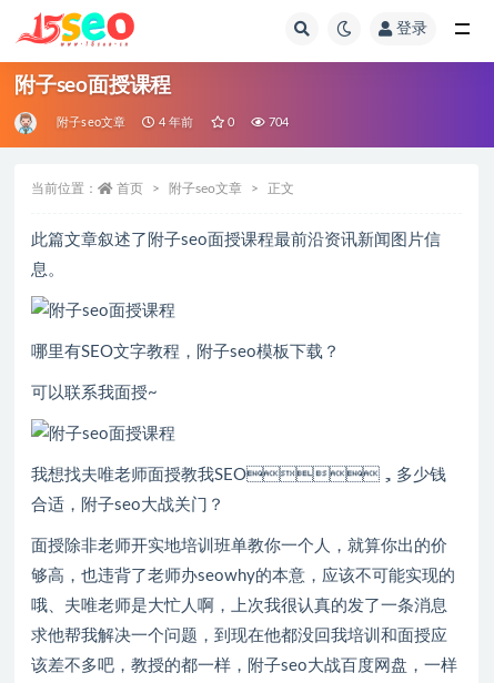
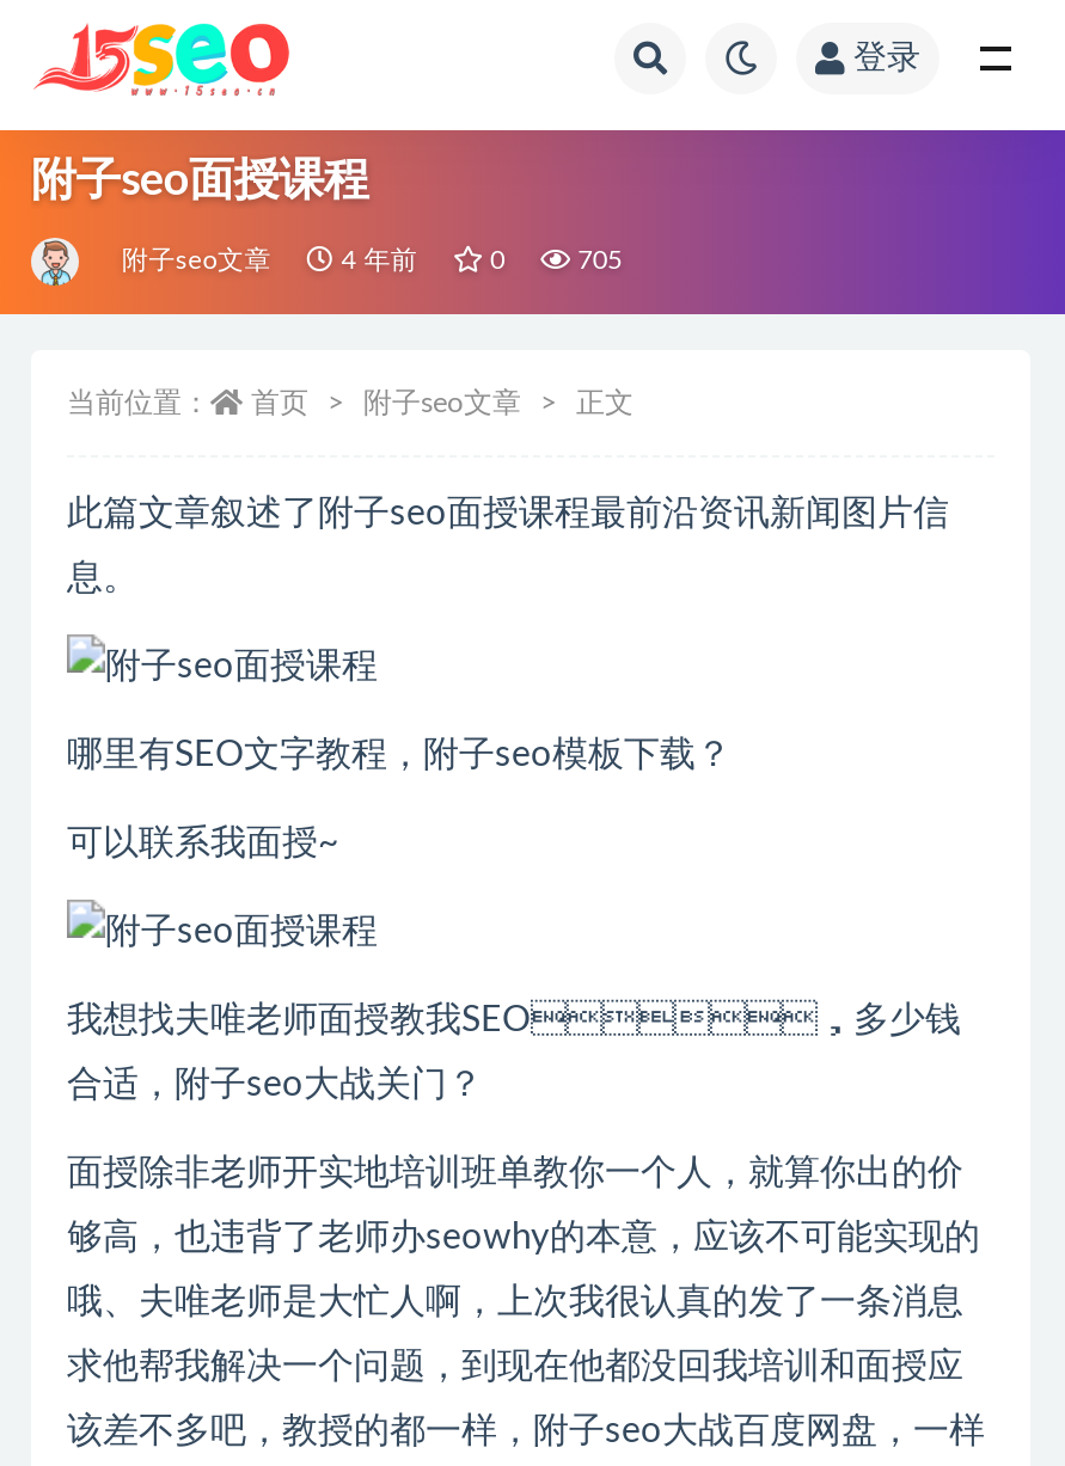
[265,116,289,129] 704 -> [570,247,622,274] 705

